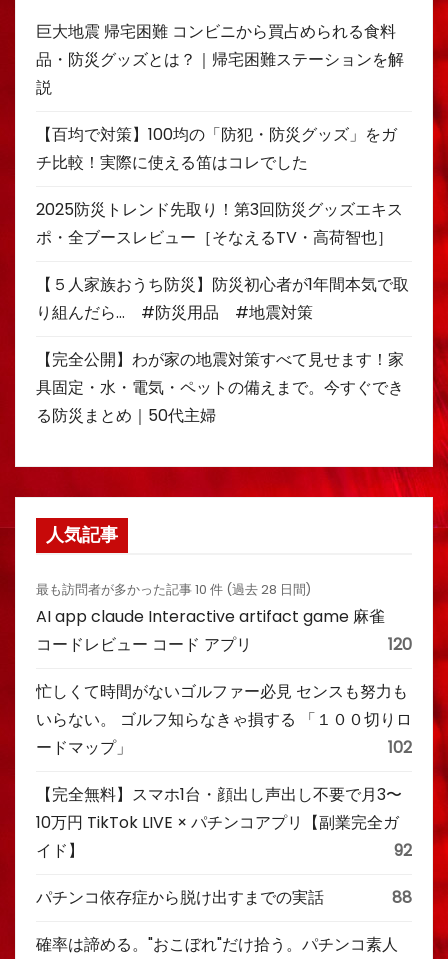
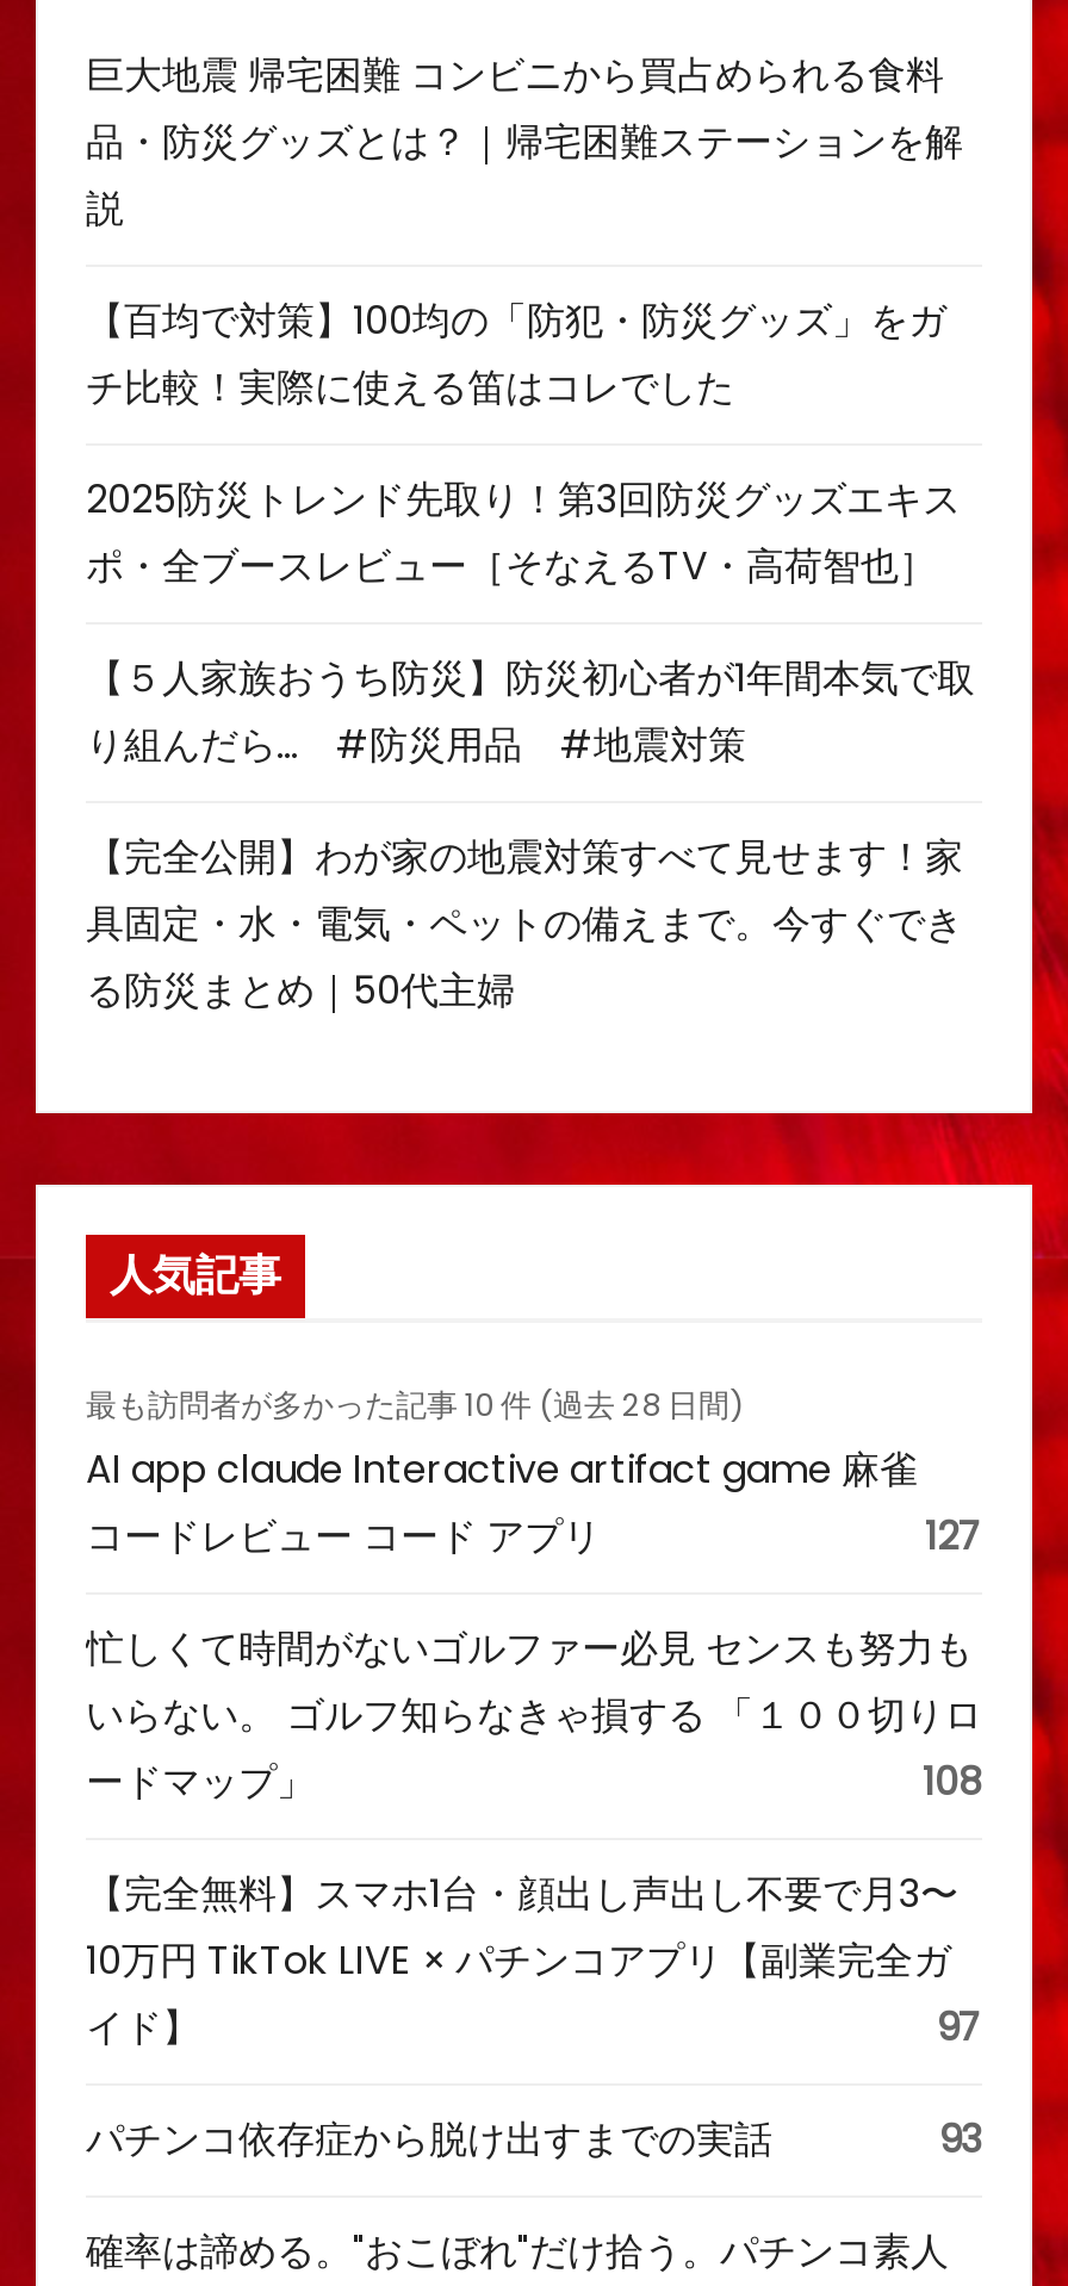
[388,632,412,655] 120 -> [925,1508,982,1563] 127
[388,735,412,758] 102 -> [923,1753,982,1808] 108
[394,838,412,861] 92 -> [937,1999,982,2054] 97
[392,885,412,908] 88 -> [939,2111,982,2166] 93

